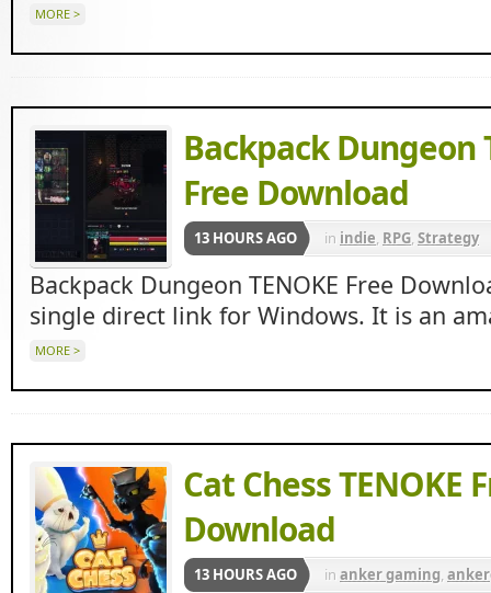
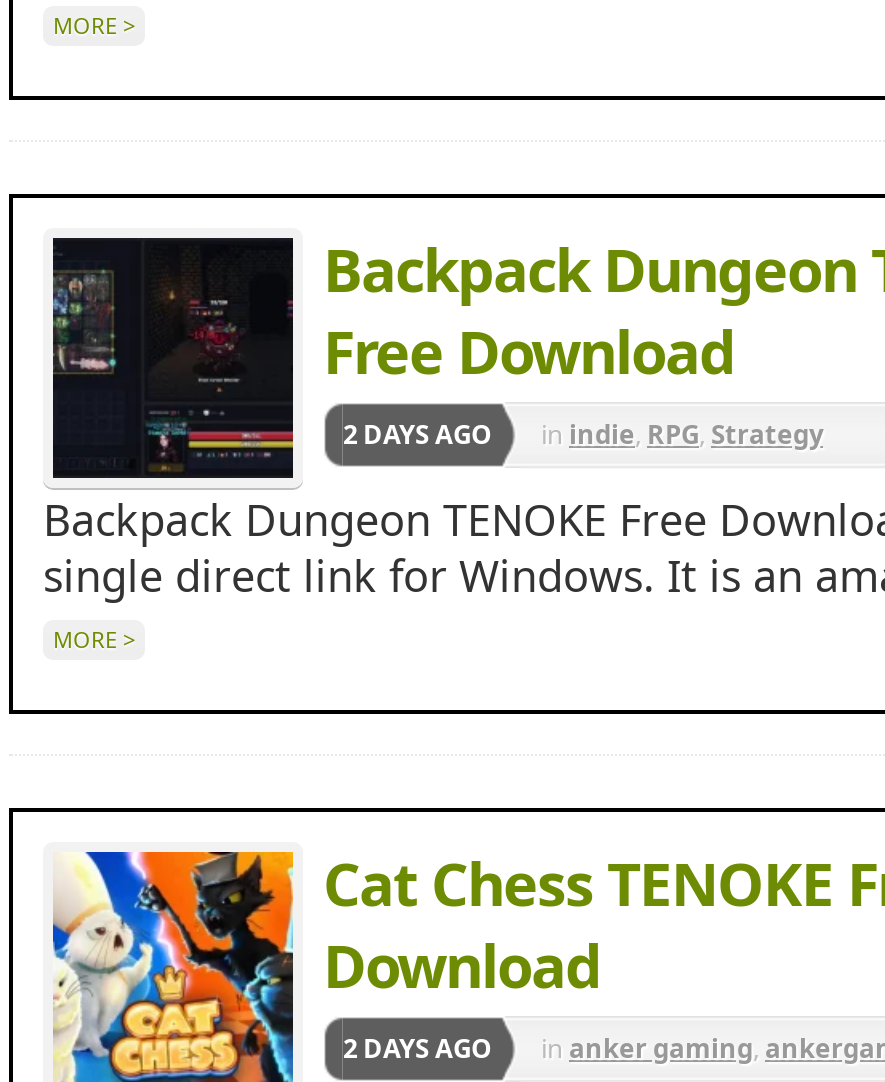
[194,228,479,248] 13 HOURS AGO in indie, RPG, Strategy -> [343,416,823,452] 2 DAYS AGO in indie, RPG, Strategy
[194,565,297,584] 13 HOURS AGO -> [343,1030,491,1066] 2 DAYS AGO

